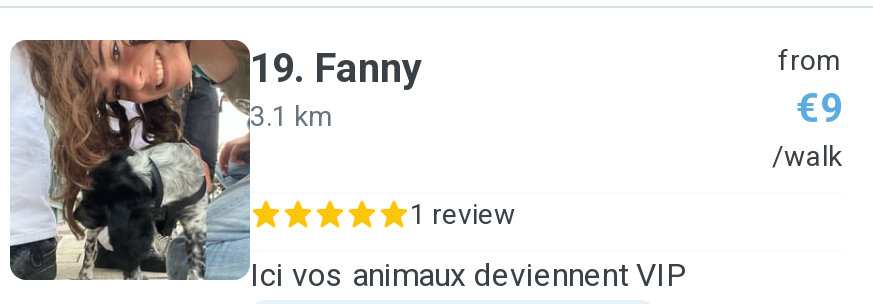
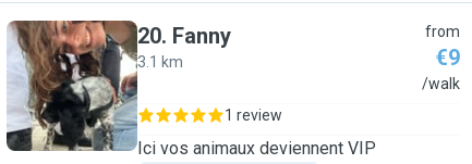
[250,44,422,92] 19. Fanny -> [137,23,231,49] 20. Fanny

